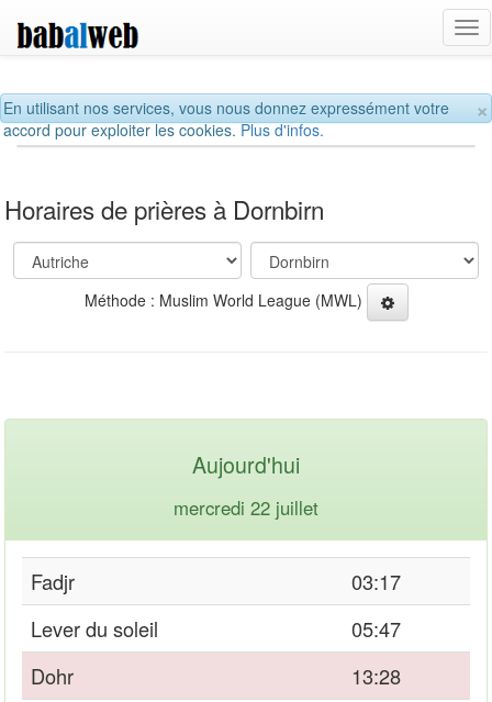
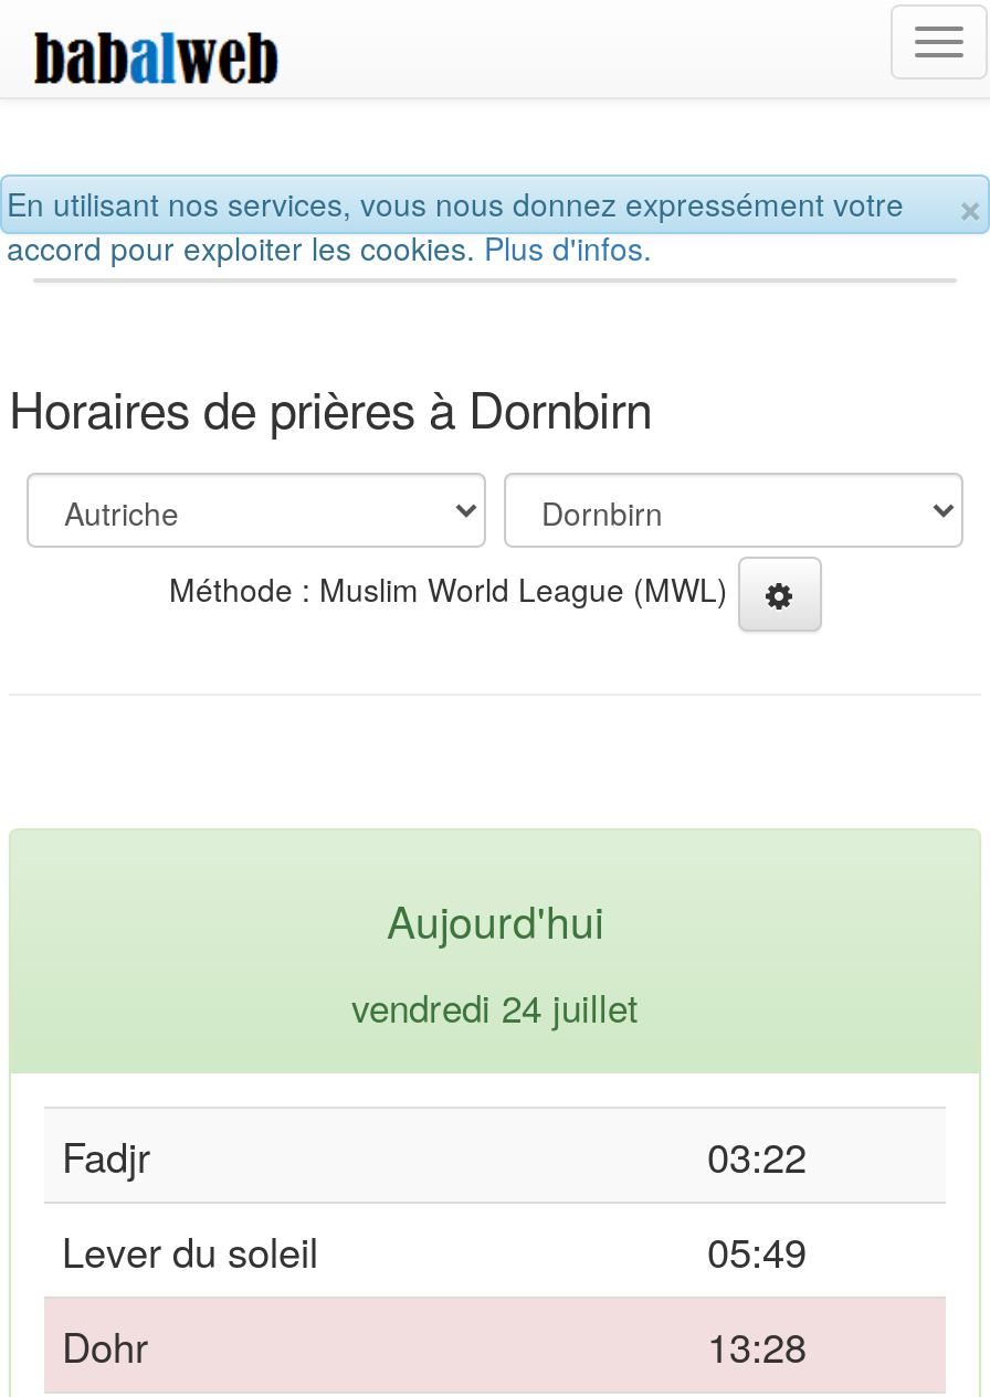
[174,494,318,520] mercredi 22 juillet -> [351,980,639,1033] vendredi 24 juillet
[351,566,401,595] 03:17 -> [707,1126,807,1183] 03:22
[351,614,401,642] 05:47 -> [707,1221,807,1278] 05:49

